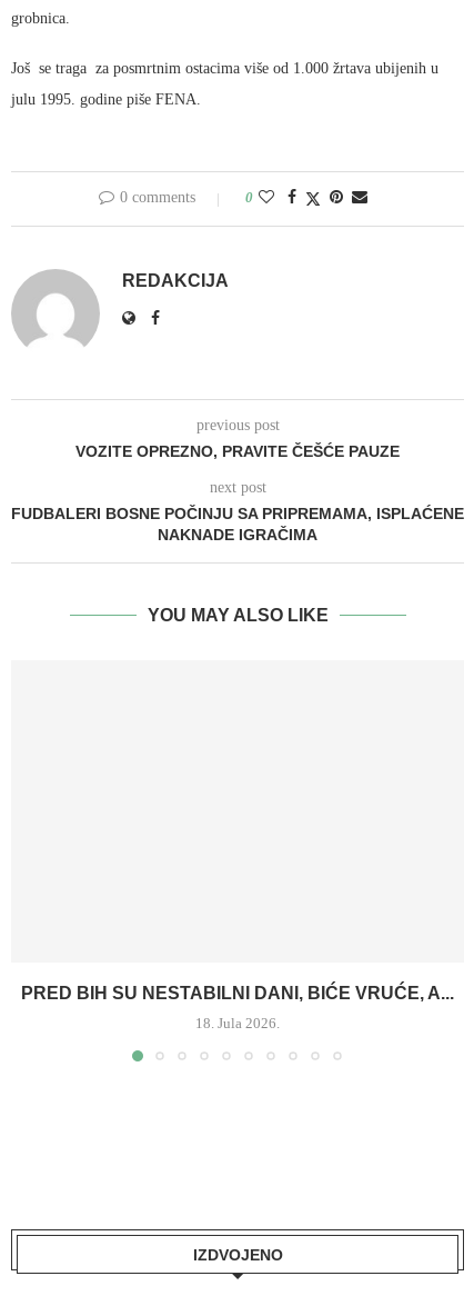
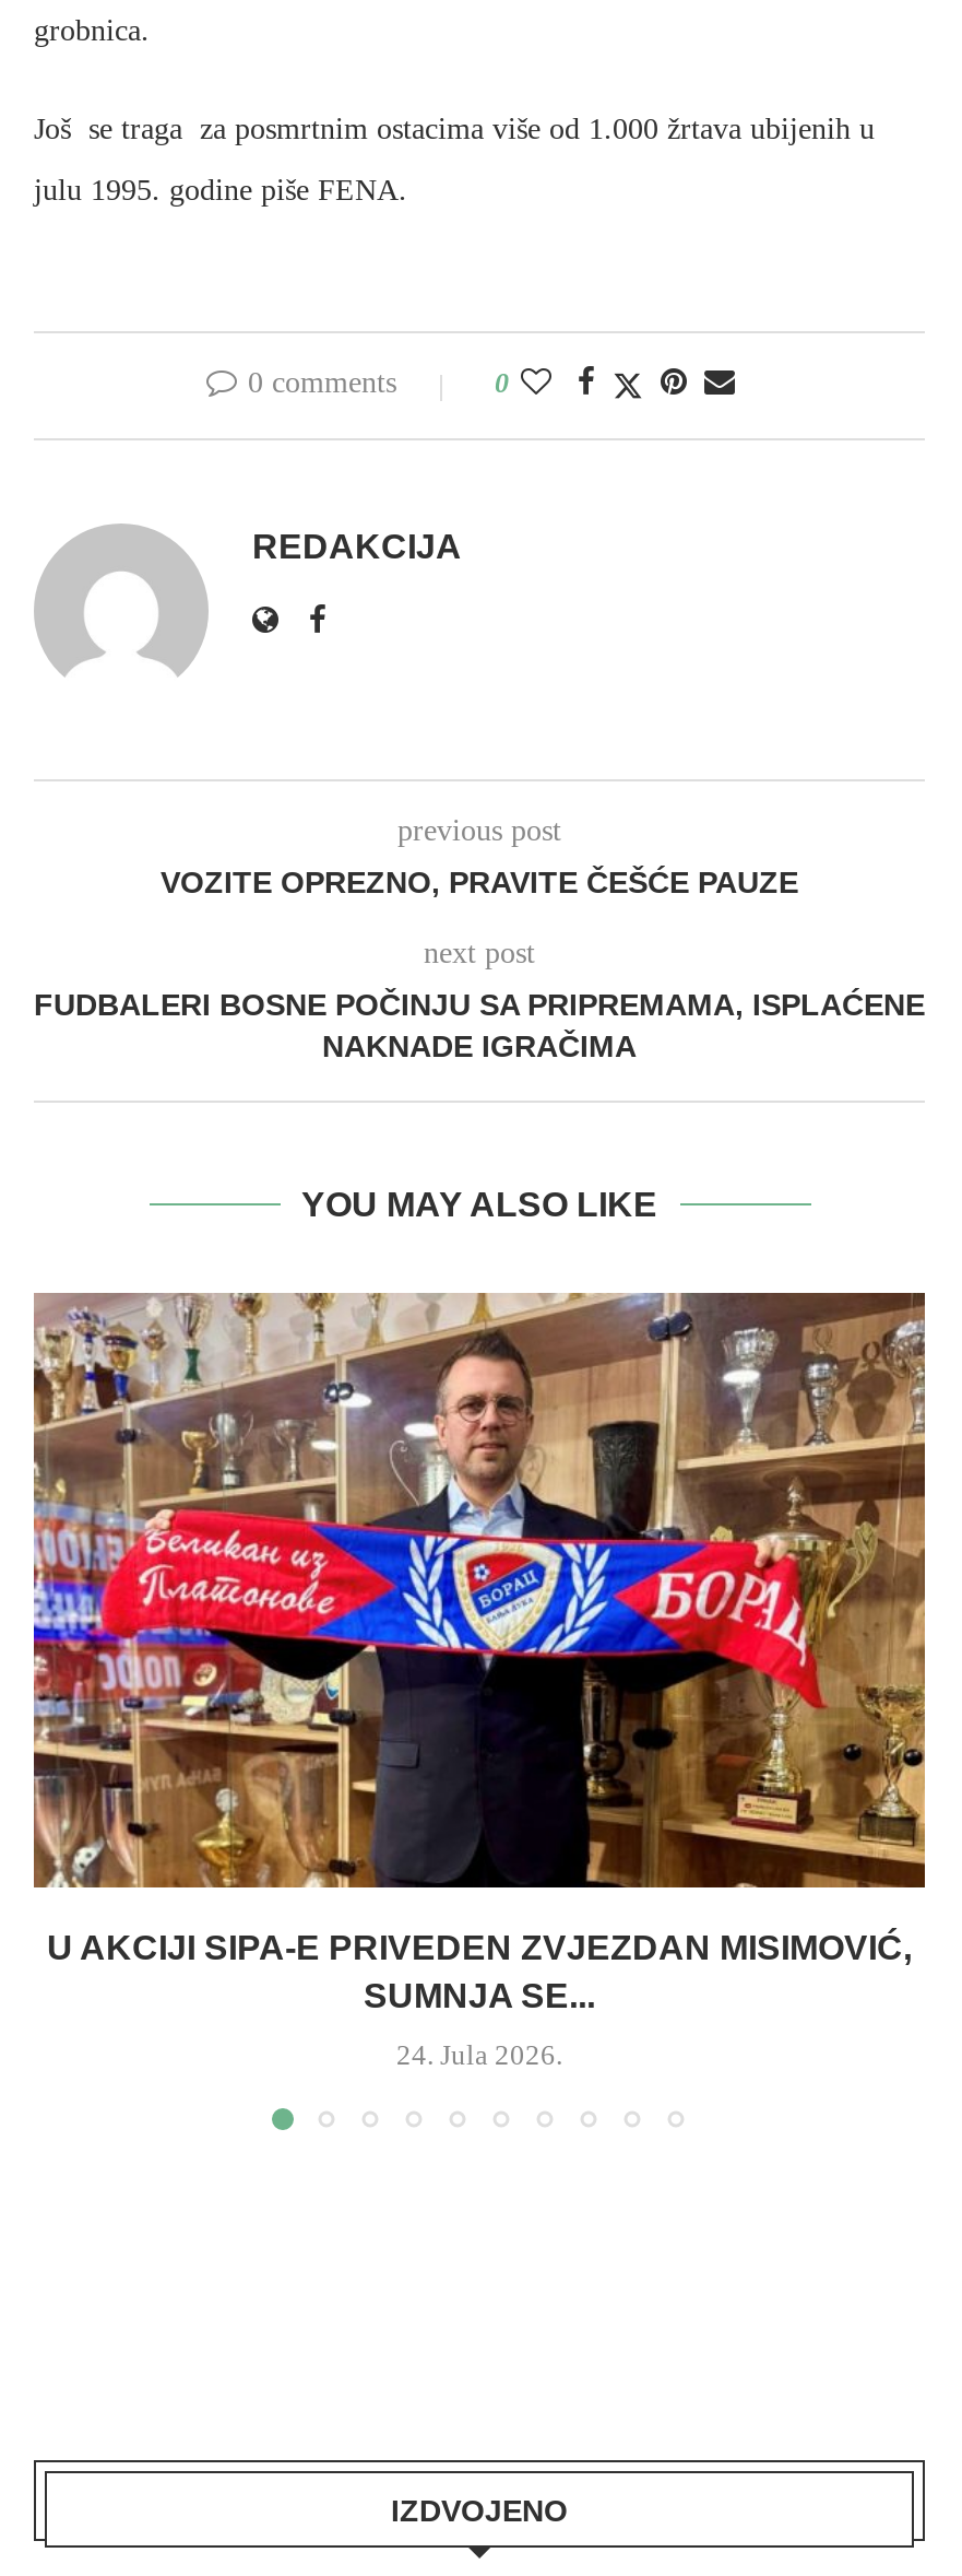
none -> [32,1290,927,1891] [image]
[21,984,454,1003] PRED BIH SU NESTABILNI DANI, BIĆE VRUĆE, A... -> [47,1930,912,2015] U AKCIJI SIPA-E PRIVEDEN ZVJEZDAN MISIMOVIĆ, | SUMNJA SE...
[195,1015,280,1031] 18. Jula 2026. -> [396,2039,562,2072] 24. Jula 2026.

